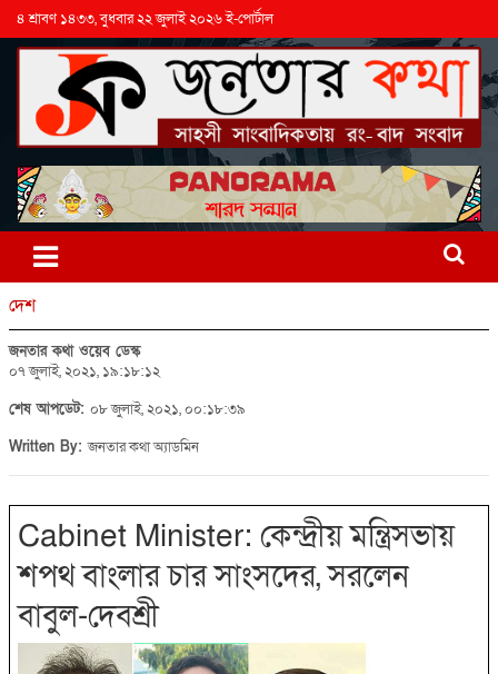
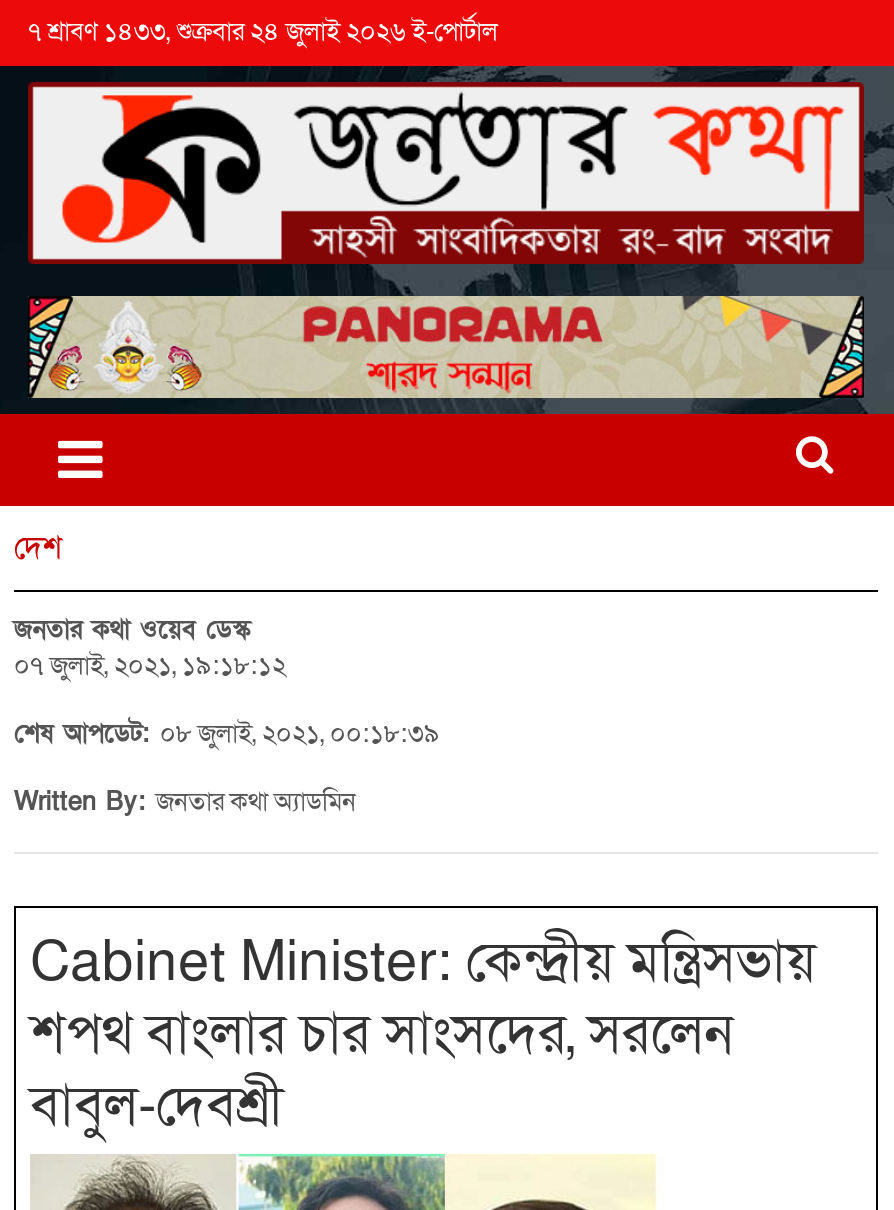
[17,9,273,29] ৪ শ্রাবণ ১৪৩৩, বুধবার ২২ জুলাই ২০২৬ ই-পোর্টাল -> [28,14,498,50] ৭ শ্রাবণ ১৪৩৩, শুক্রবার ২৪ জুলাই ২০২৬ ই-পোর্টাল

